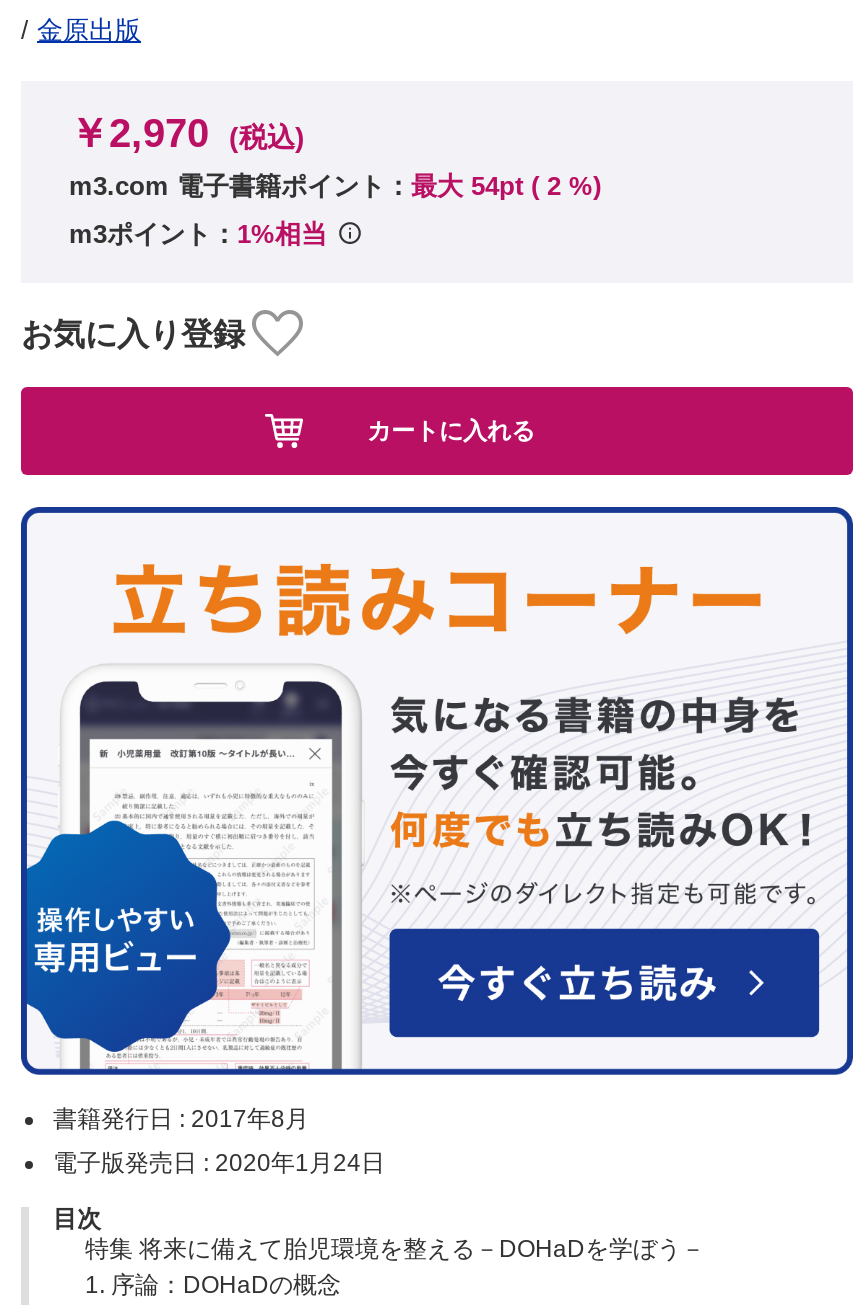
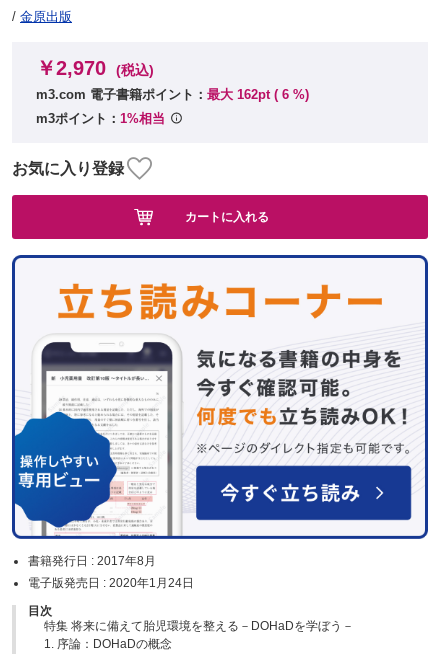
[69,171,601,201] m3.com 電子書籍ポイント：最大 54pt (2%) -> [36,87,309,102] m3.com 電子書籍ポイント：最大 162pt (6%)

